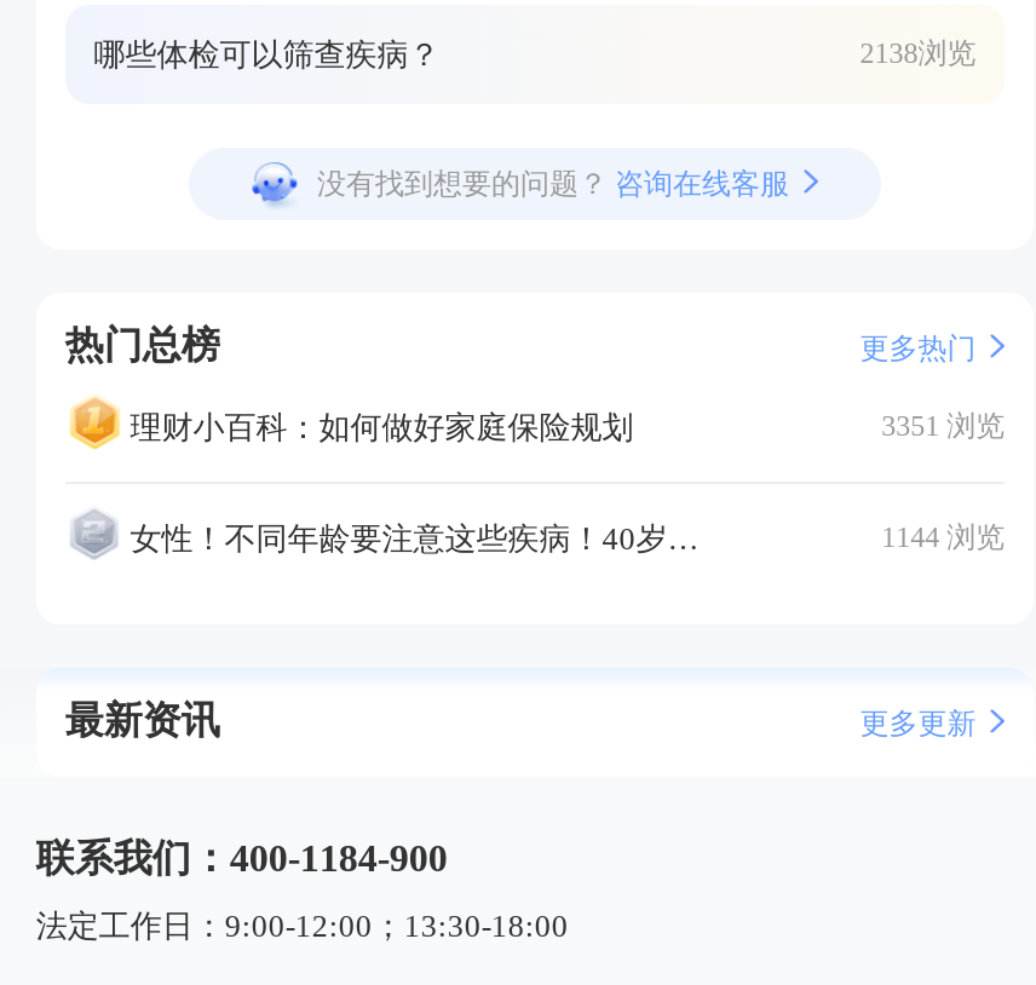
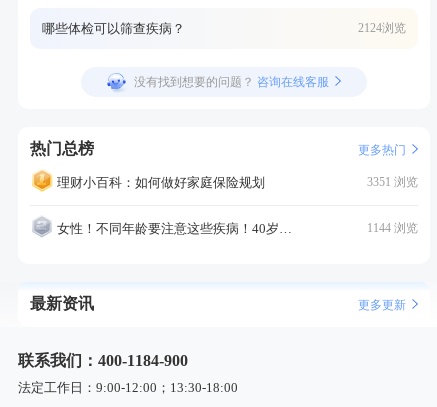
[860,35,976,69] 2138浏览 -> [358,21,406,35] 2124浏览

